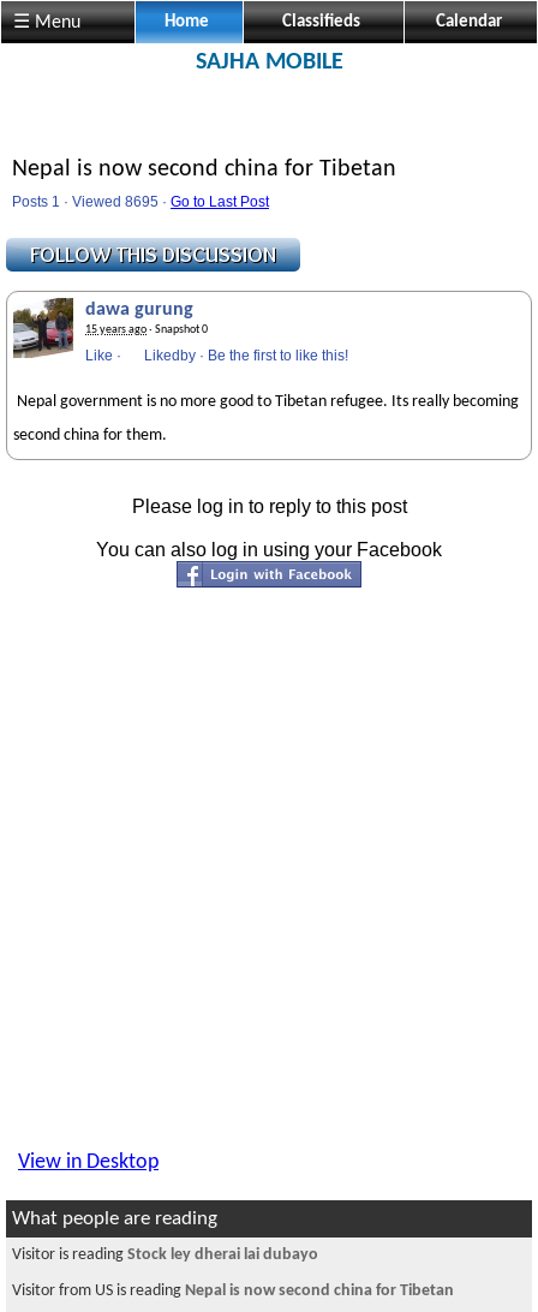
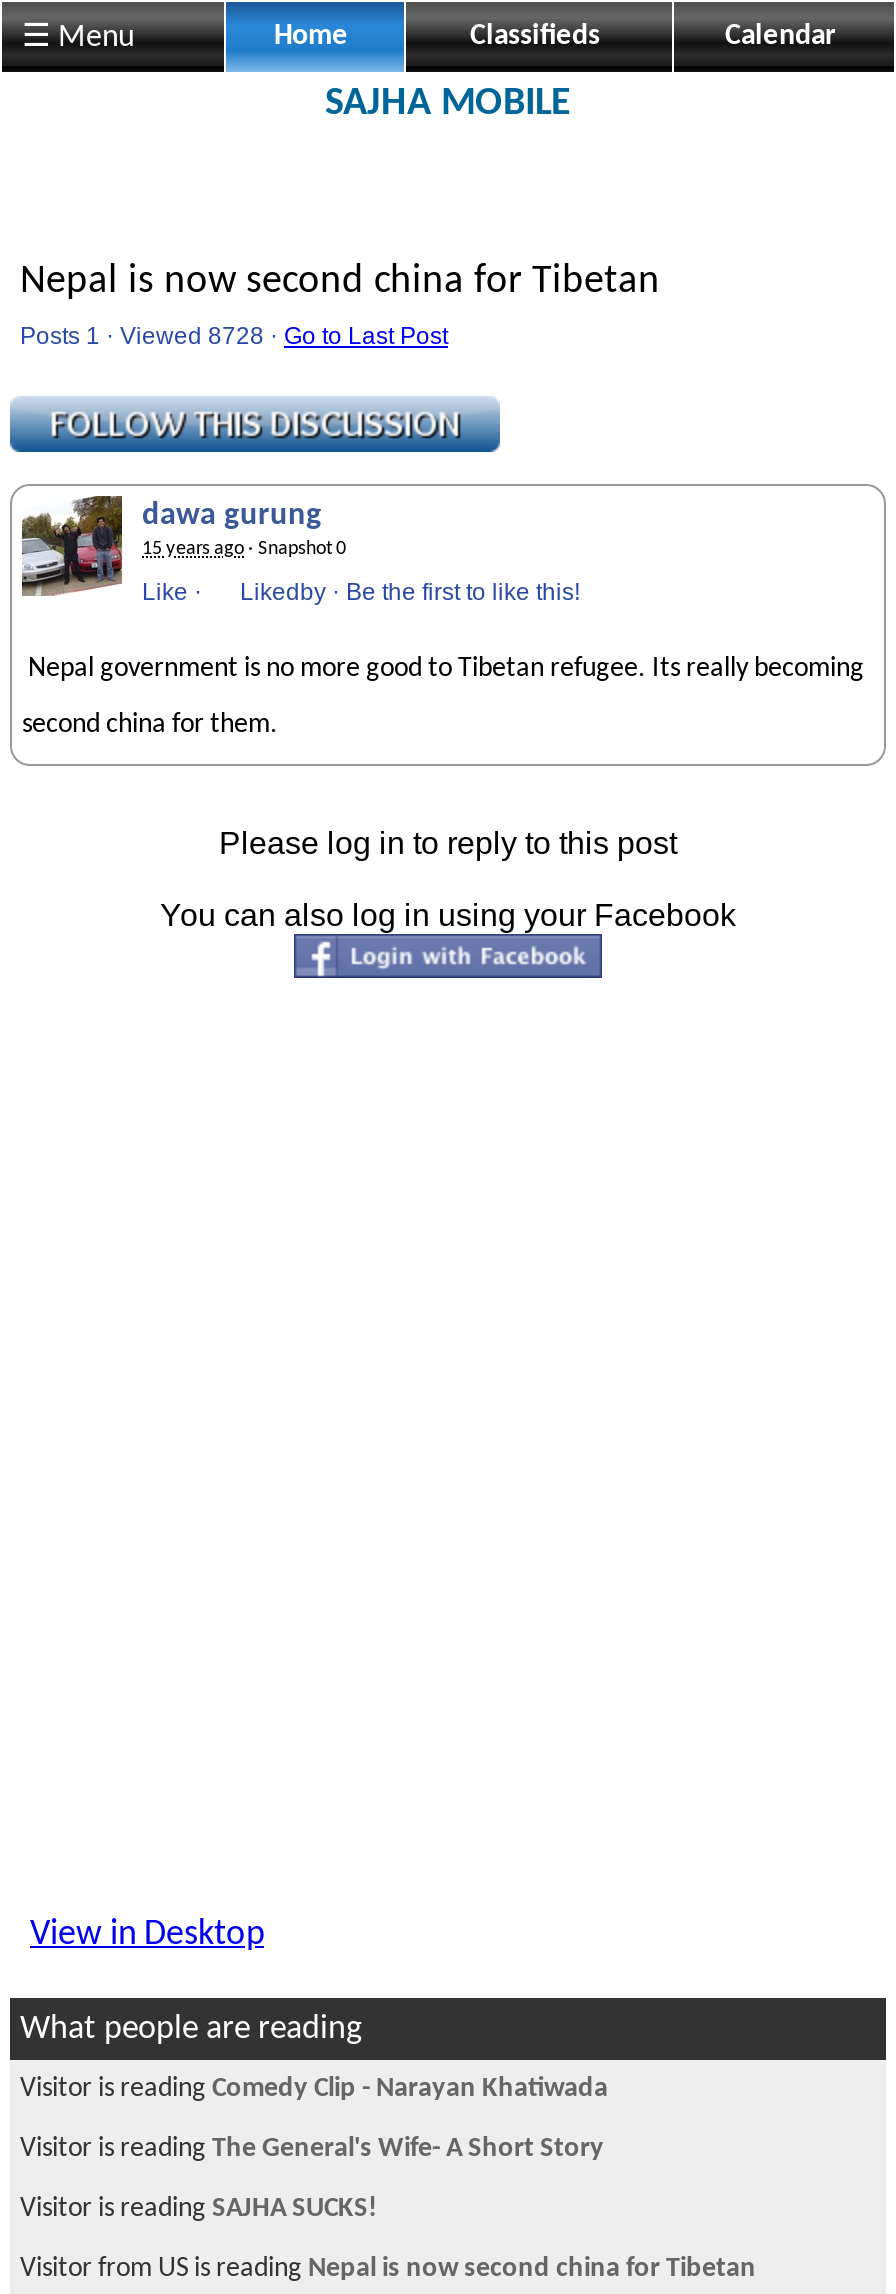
[12,193,269,210] Posts 1 · Viewed 8695 · Go to Last Post -> [20,322,448,350] Posts 1 · Viewed 8728 · Go to Last Post
[12,1246,318,1264] Visitor is reading Stock ley dherai lai dubayo -> [20,2074,608,2224] Visitor is reading Comedy Clip - Narayan Khatiwada | Visitor is reading The General's Wife- A Short Story | Visitor is reading SAJHA SUCKS!

